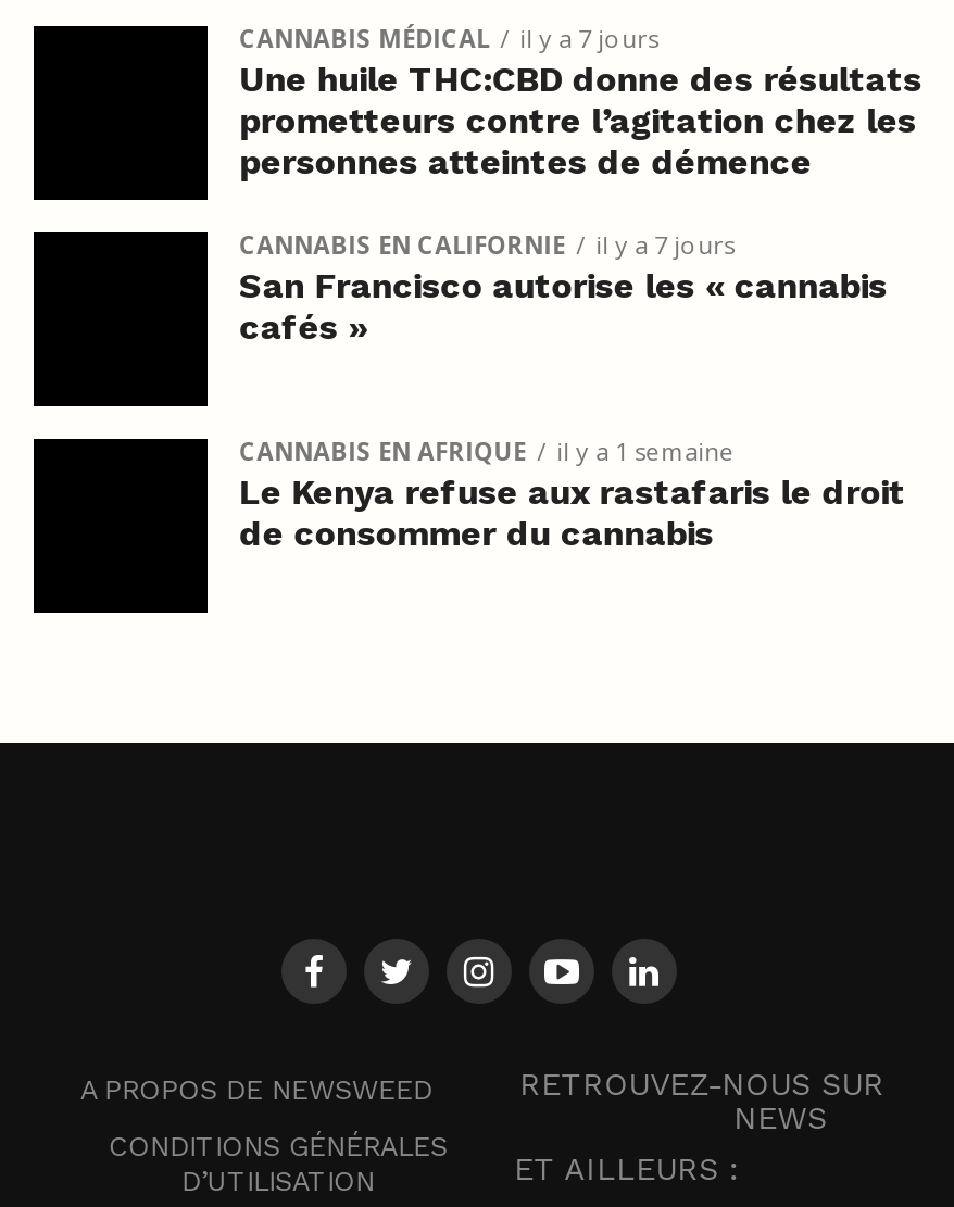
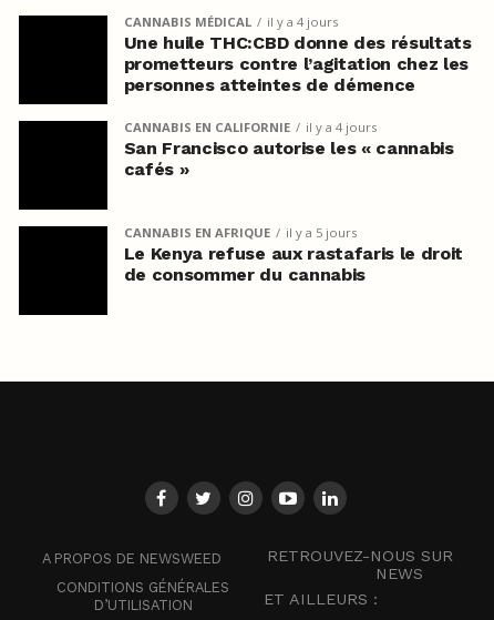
[239,21,659,54] CANNABIS MÉDICAL il y a 7 jours -> [124,13,337,30] CANNABIS MÉDICAL il y a 4 jours
[239,227,735,260] CANNABIS EN CALIFORNIE il y a 7 jours -> [124,118,376,135] CANNABIS EN CALIFORNIE il y a 4 jours
[239,434,735,467] CANNABIS EN AFRIQUE il y a 1 semaine -> [124,224,356,240] CANNABIS EN AFRIQUE il y a 5 jours

